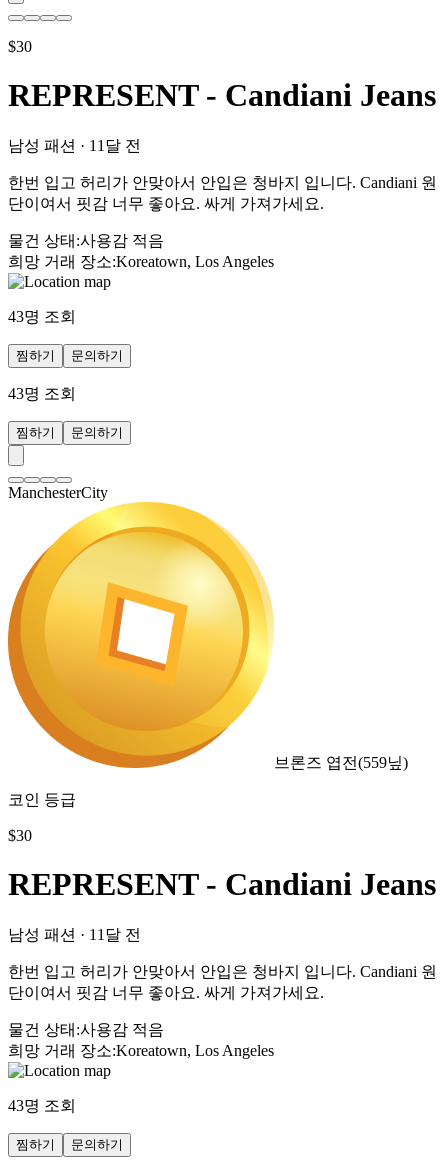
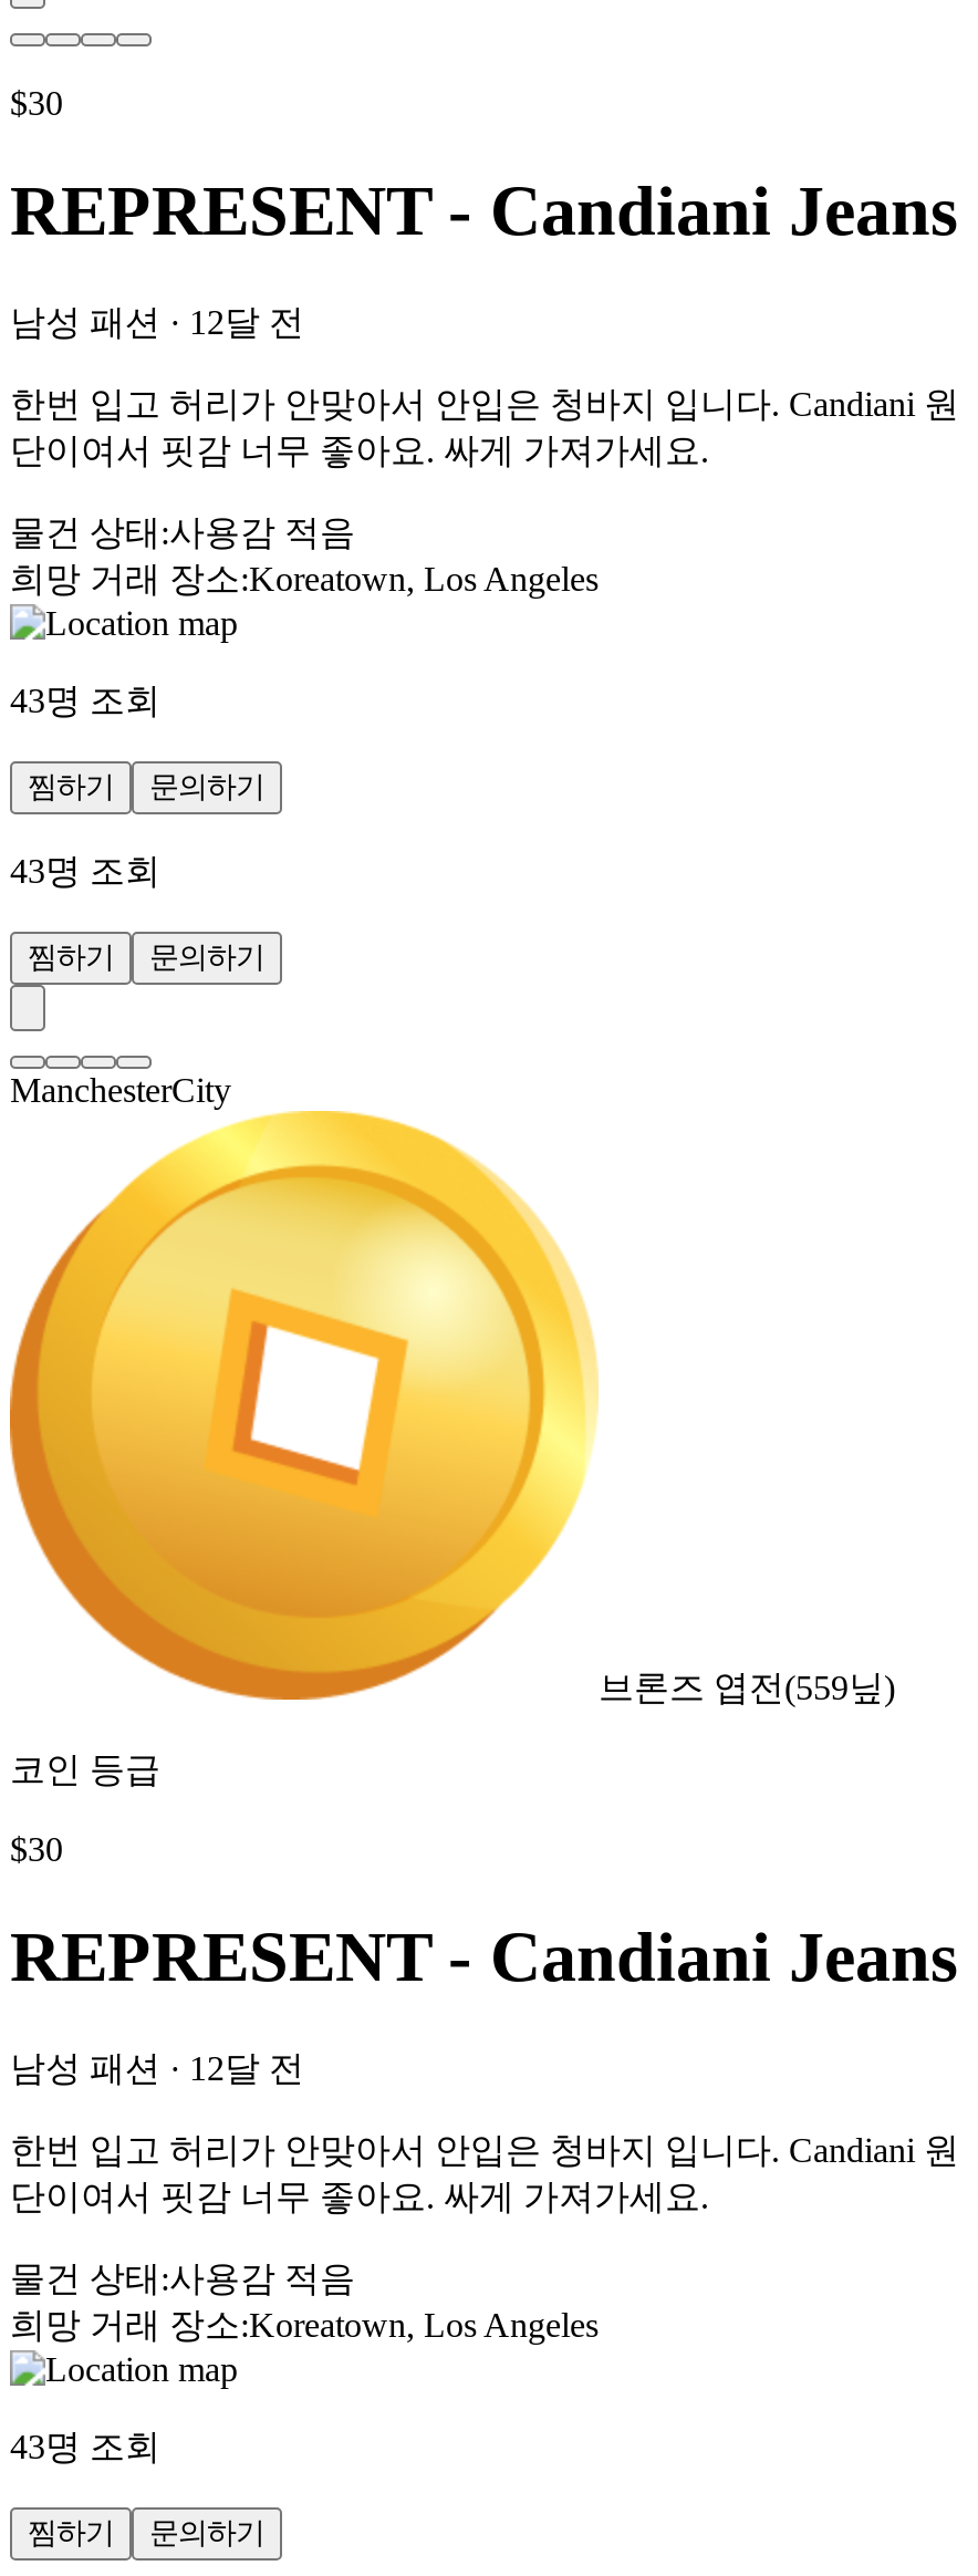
[8,137,141,154] 남성 패션 · 11달 전 -> [10,303,304,341] 남성 패션 · 12달 전
[8,926,141,943] 남성 패션 · 11달 전 -> [10,2049,304,2086] 남성 패션 · 12달 전

